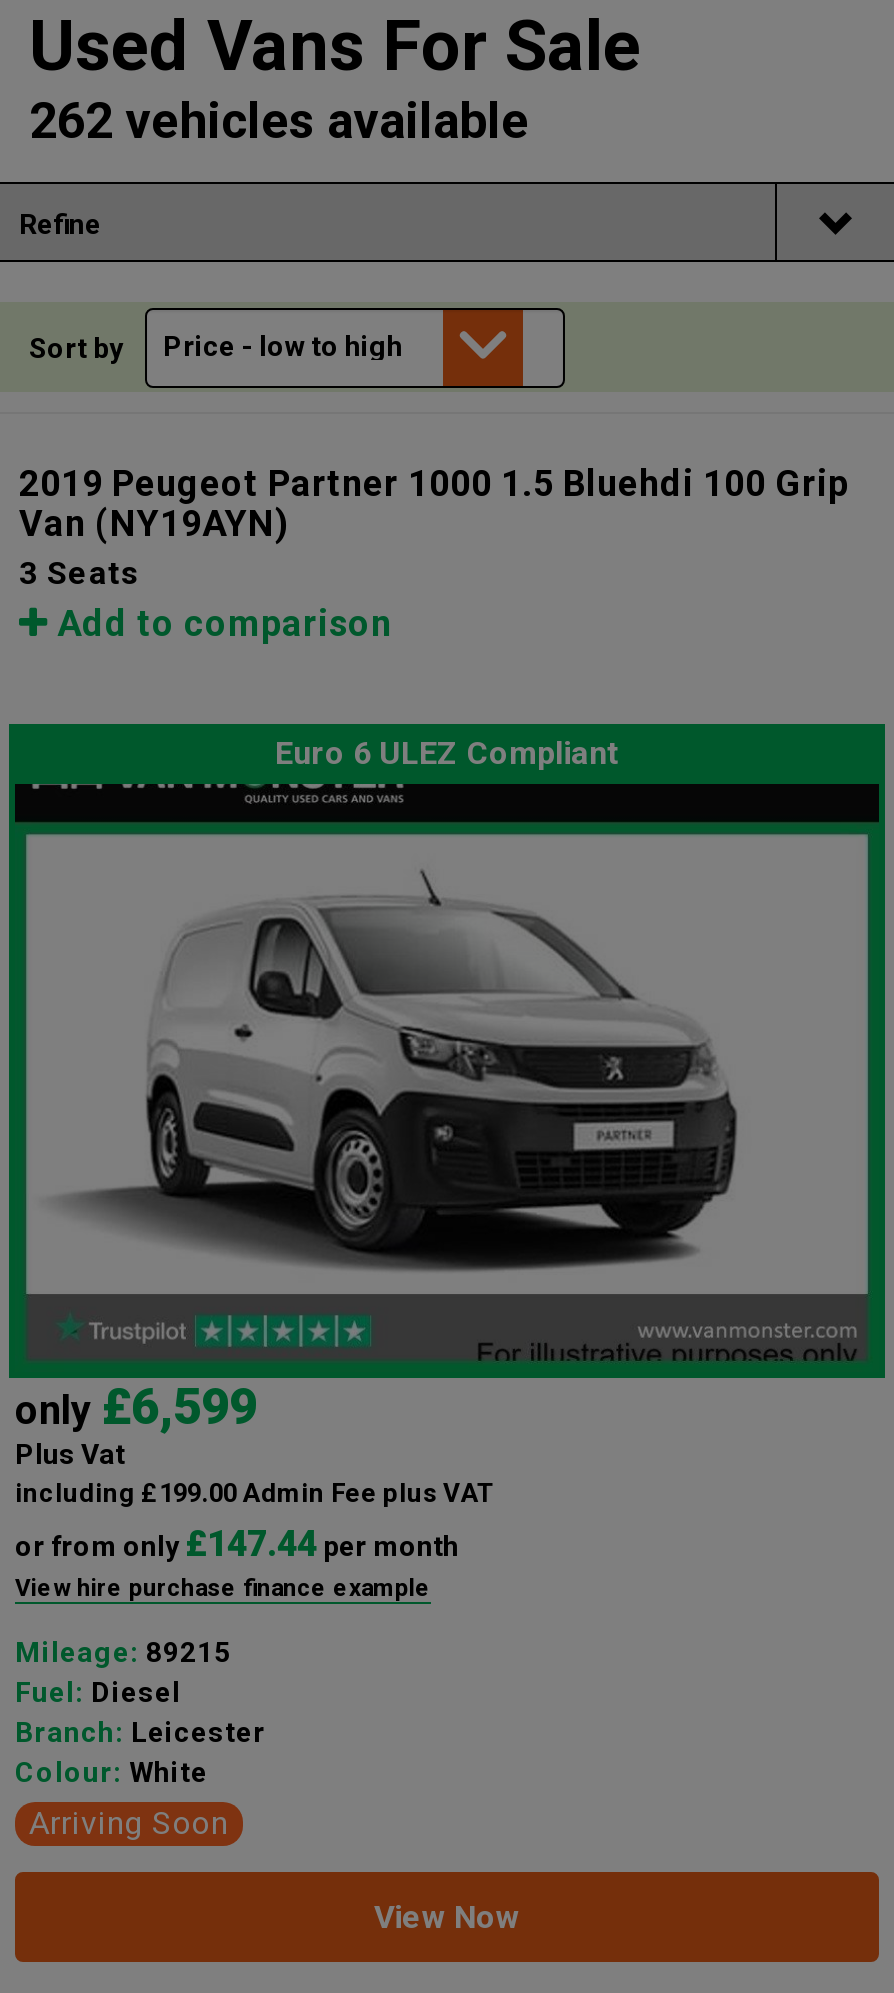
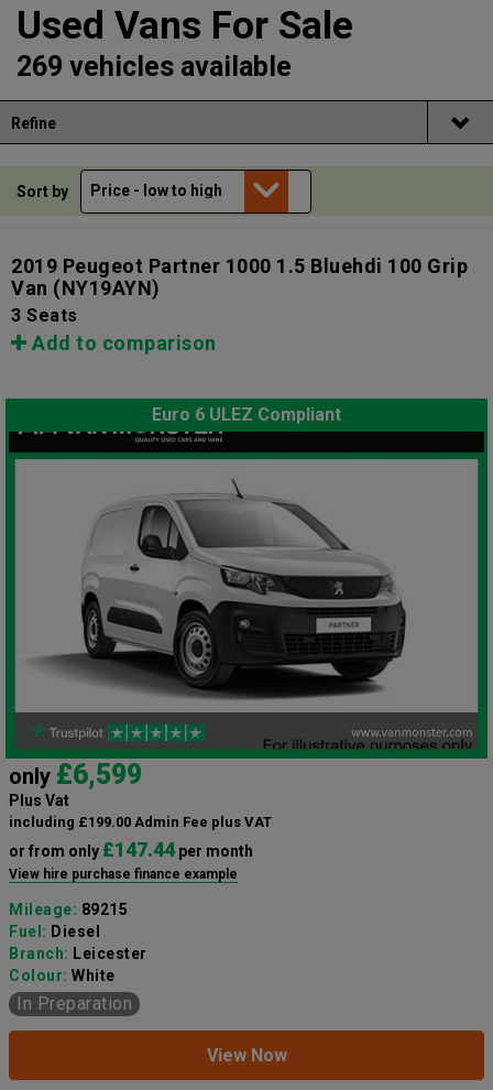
[29,92,529,150] 262 vehicles available -> [17,51,292,83] 269 vehicles available
[29,1804,228,1842] Arriving Soon -> [17,993,132,1014] In Preparation

